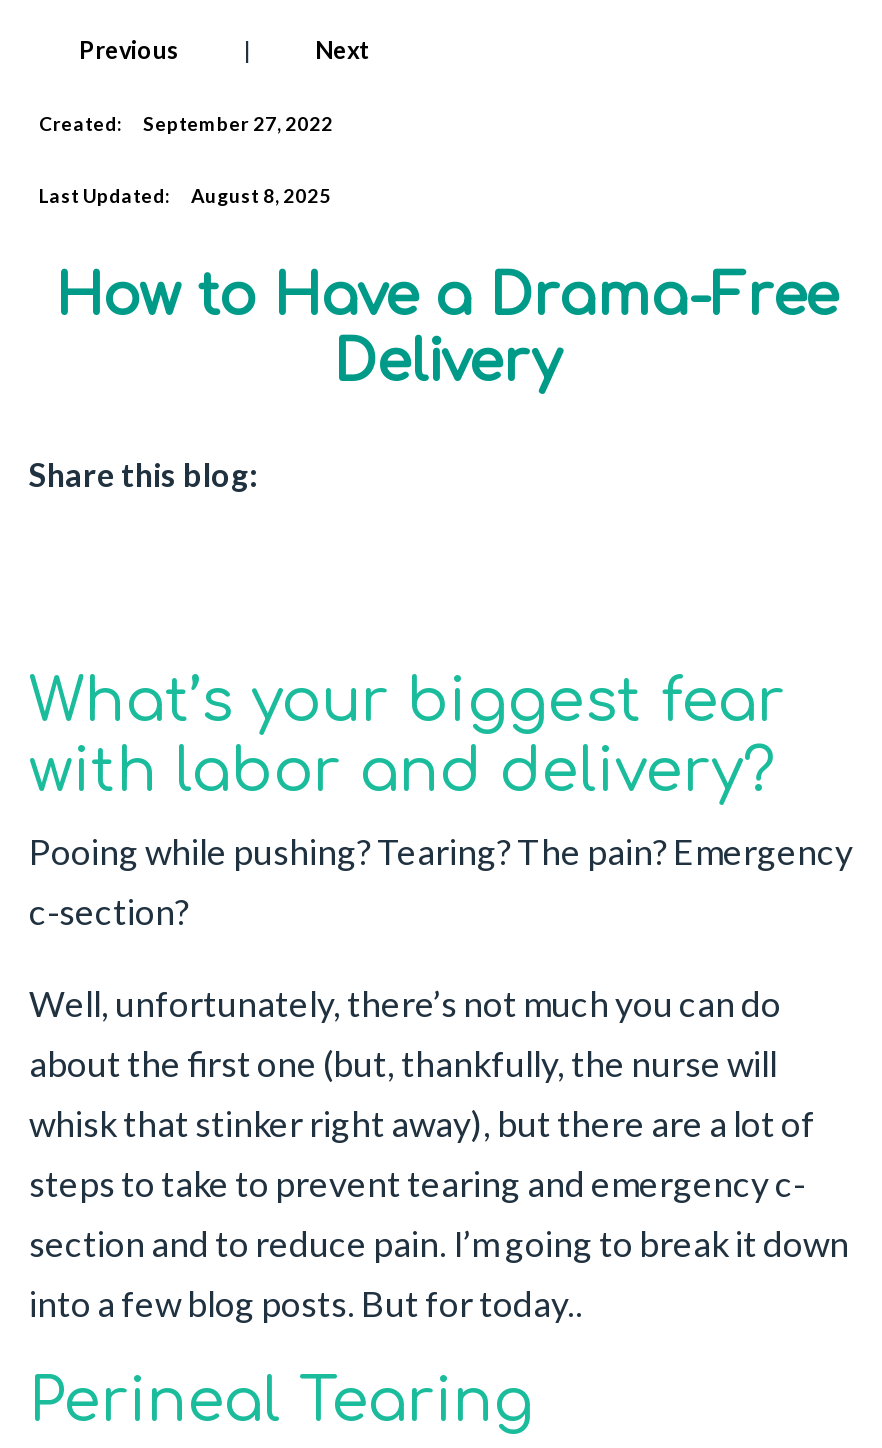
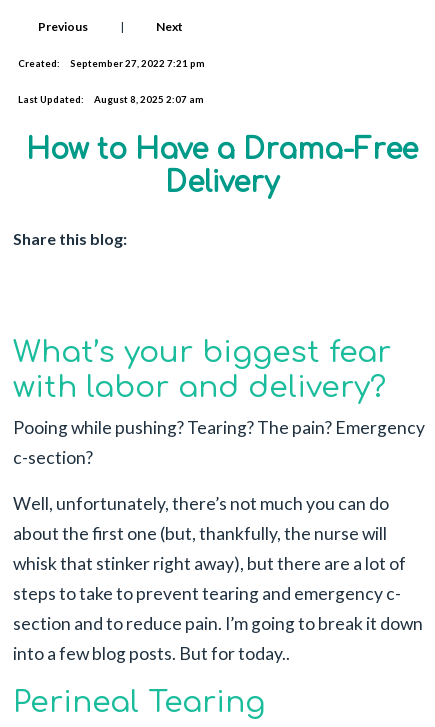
[39,113,333,135] Created: September 27, 2022 -> [18,58,205,69] Created: September 27, 2022 7:21 pm
[39,185,331,207] Last Updated: August 8, 2025 -> [18,94,204,105] Last Updated: August 8, 2025 2:07 am

